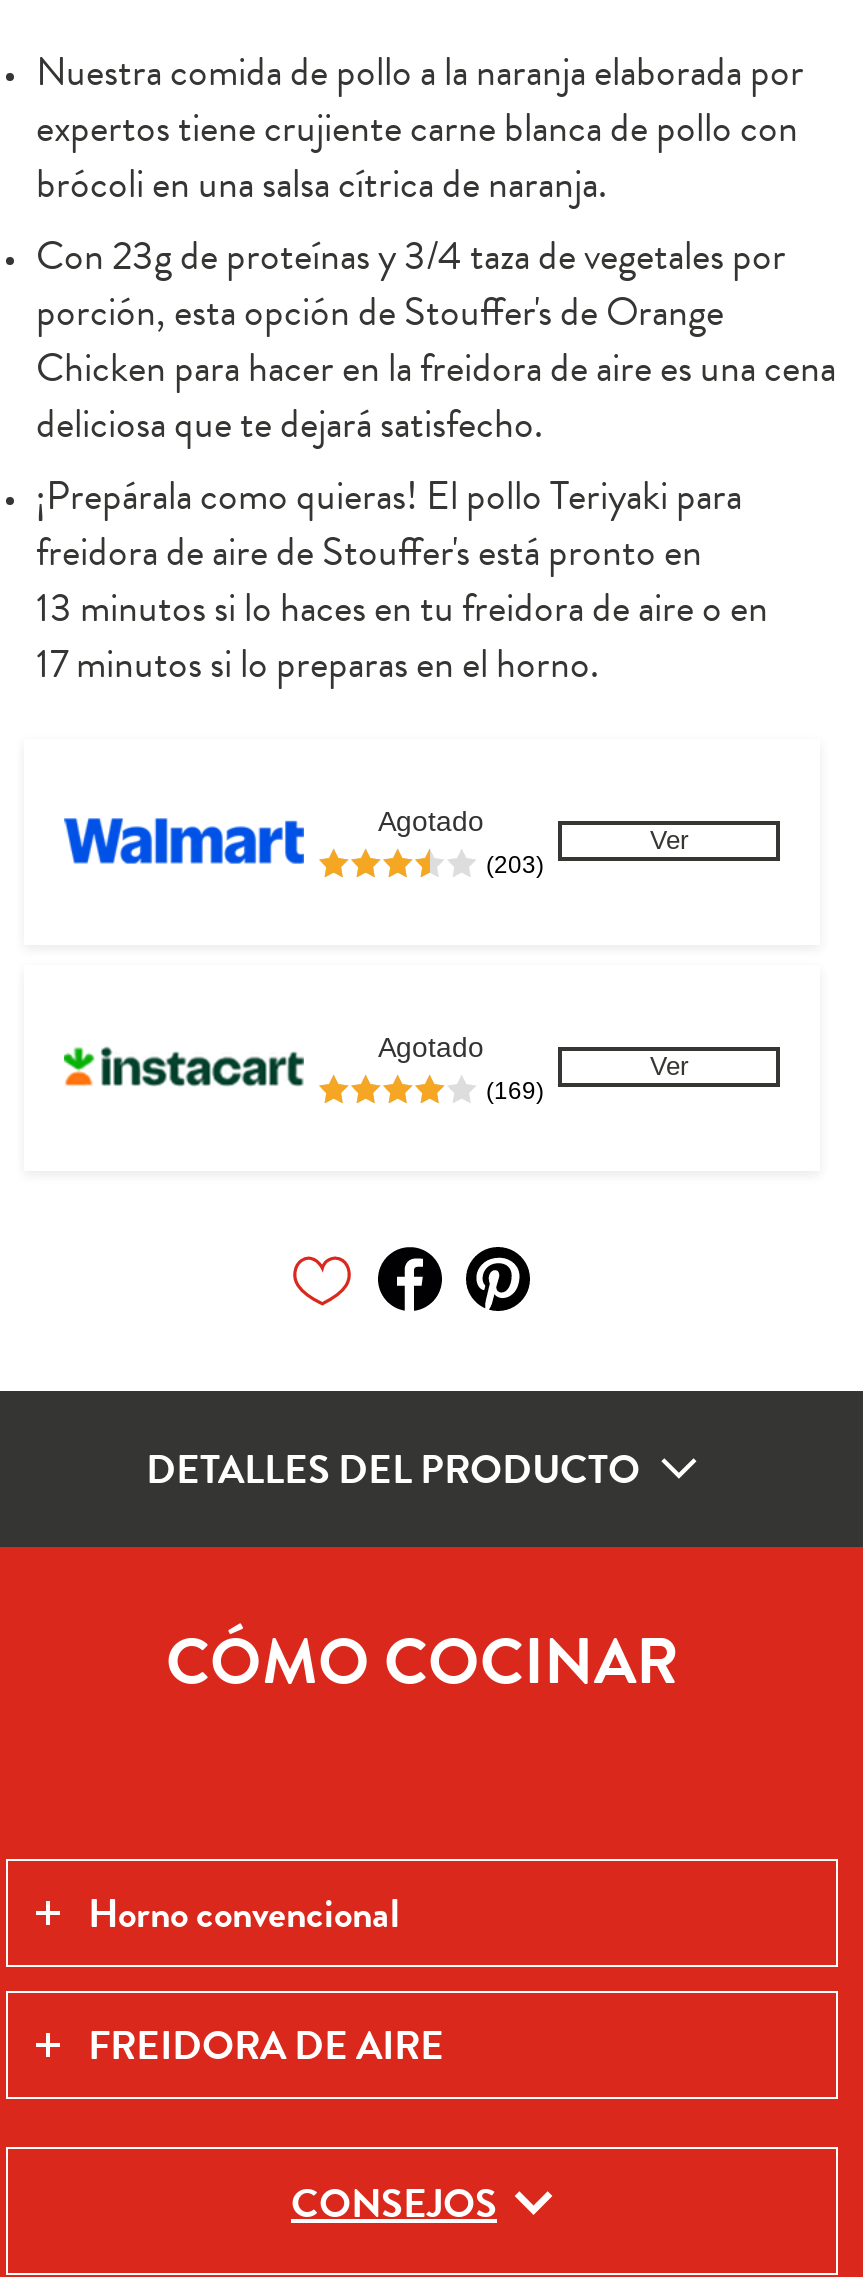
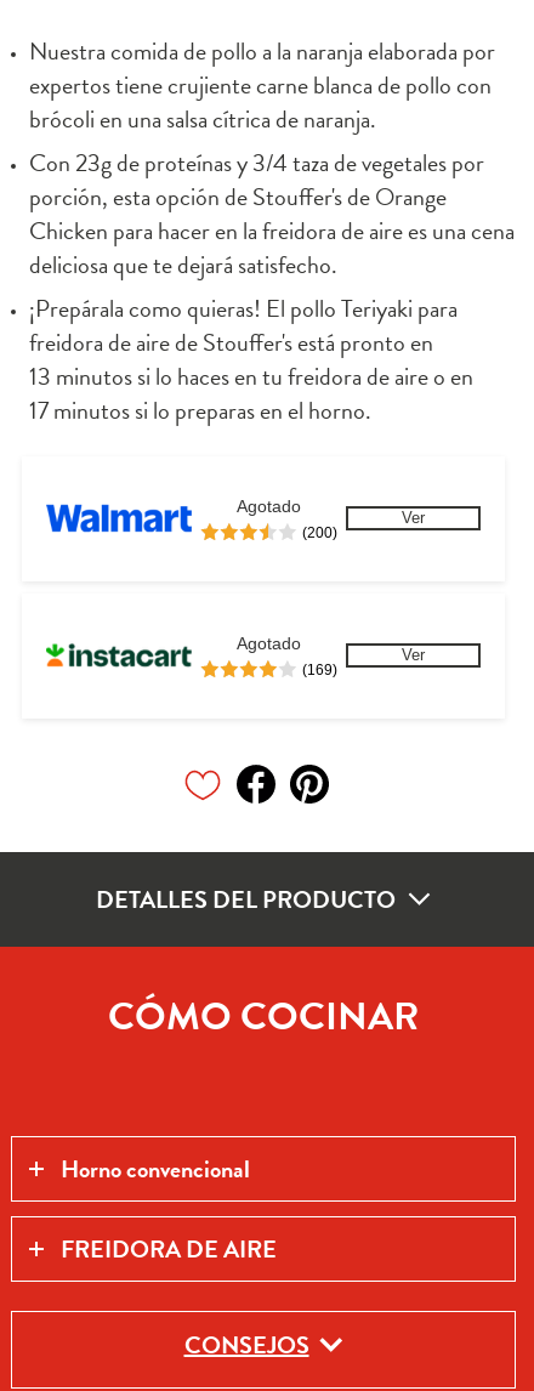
[486,851,544,879] (203) -> [302,524,337,541] (200)

